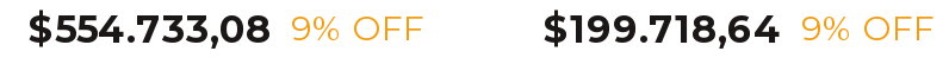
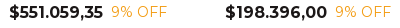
[29,6,424,51] $554.733,08 9% OFF -> [9,2,167,21] $551.059,35 9% OFF
[544,6,935,51] $199.718,64 9% OFF -> [225,2,391,21] $198.396,00 9% OFF

